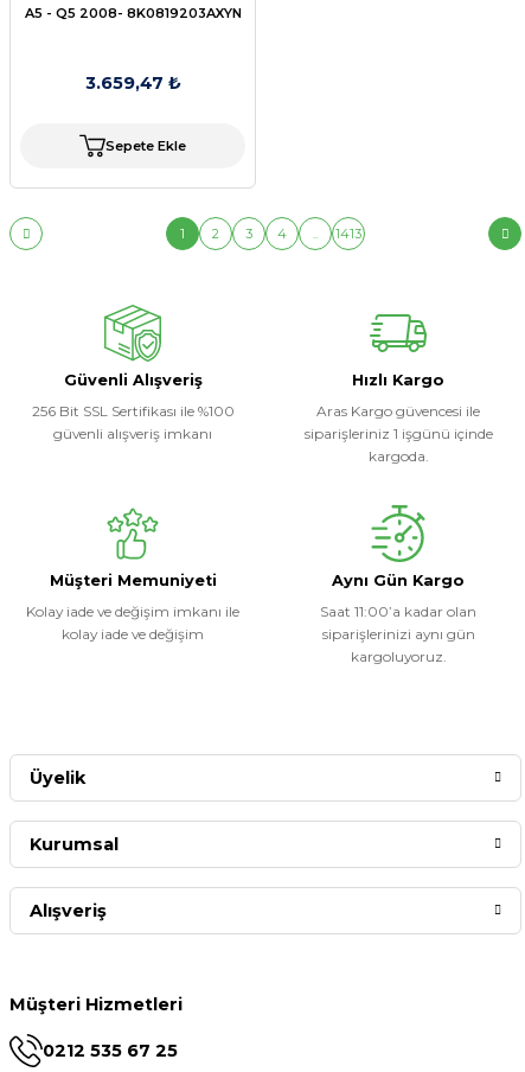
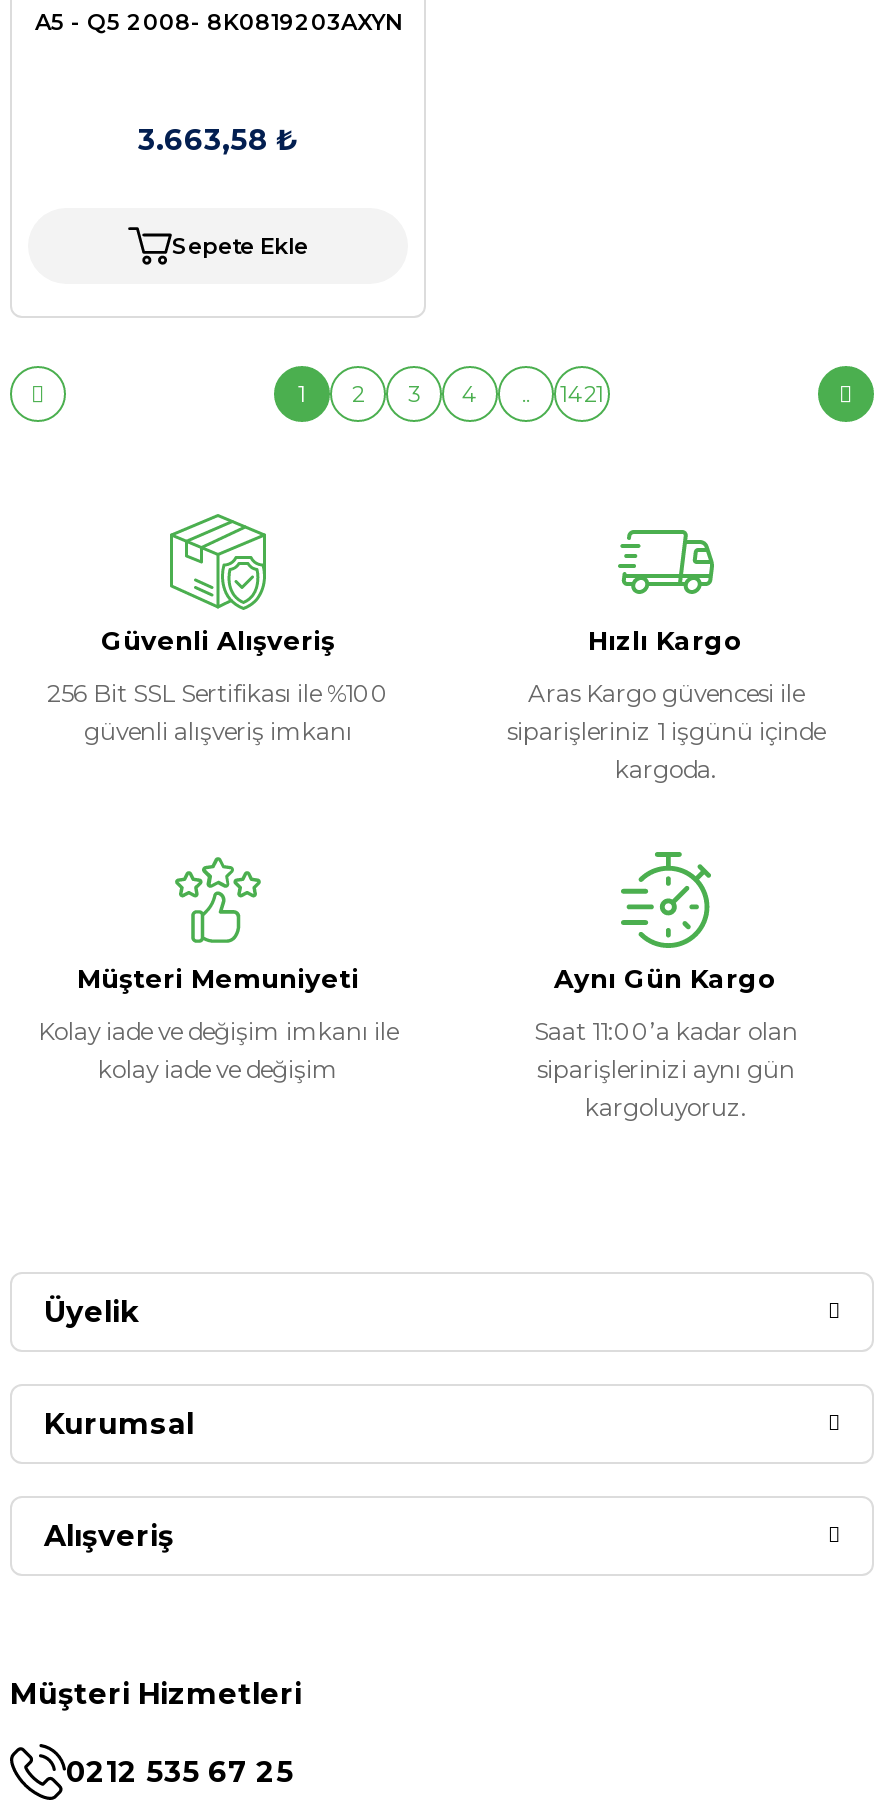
[85,72,181,94] 3.659,47 ₺ -> [138,122,298,158] 3.663,58 ₺
[335,225,361,241] 1413 -> [560,379,604,407] 1421

